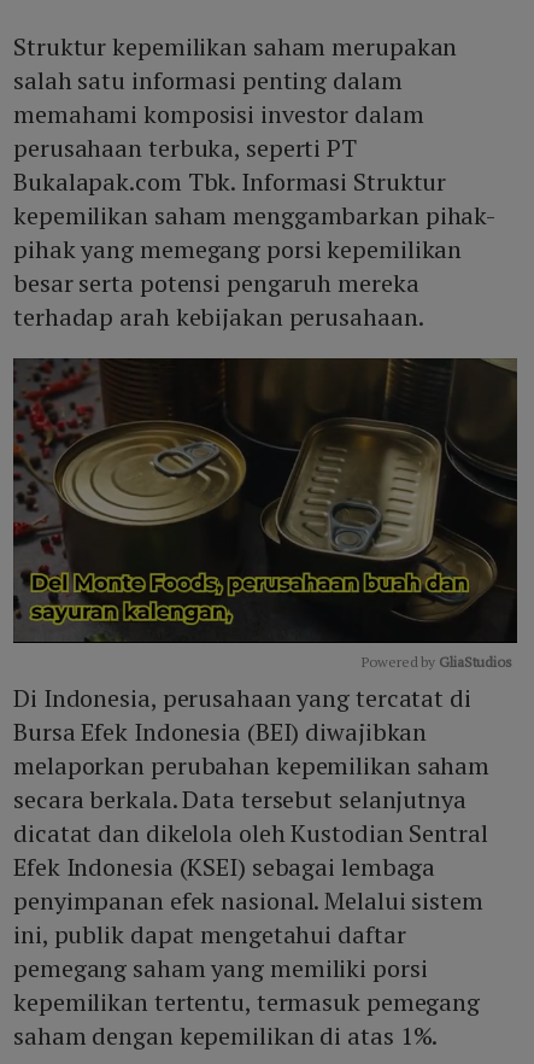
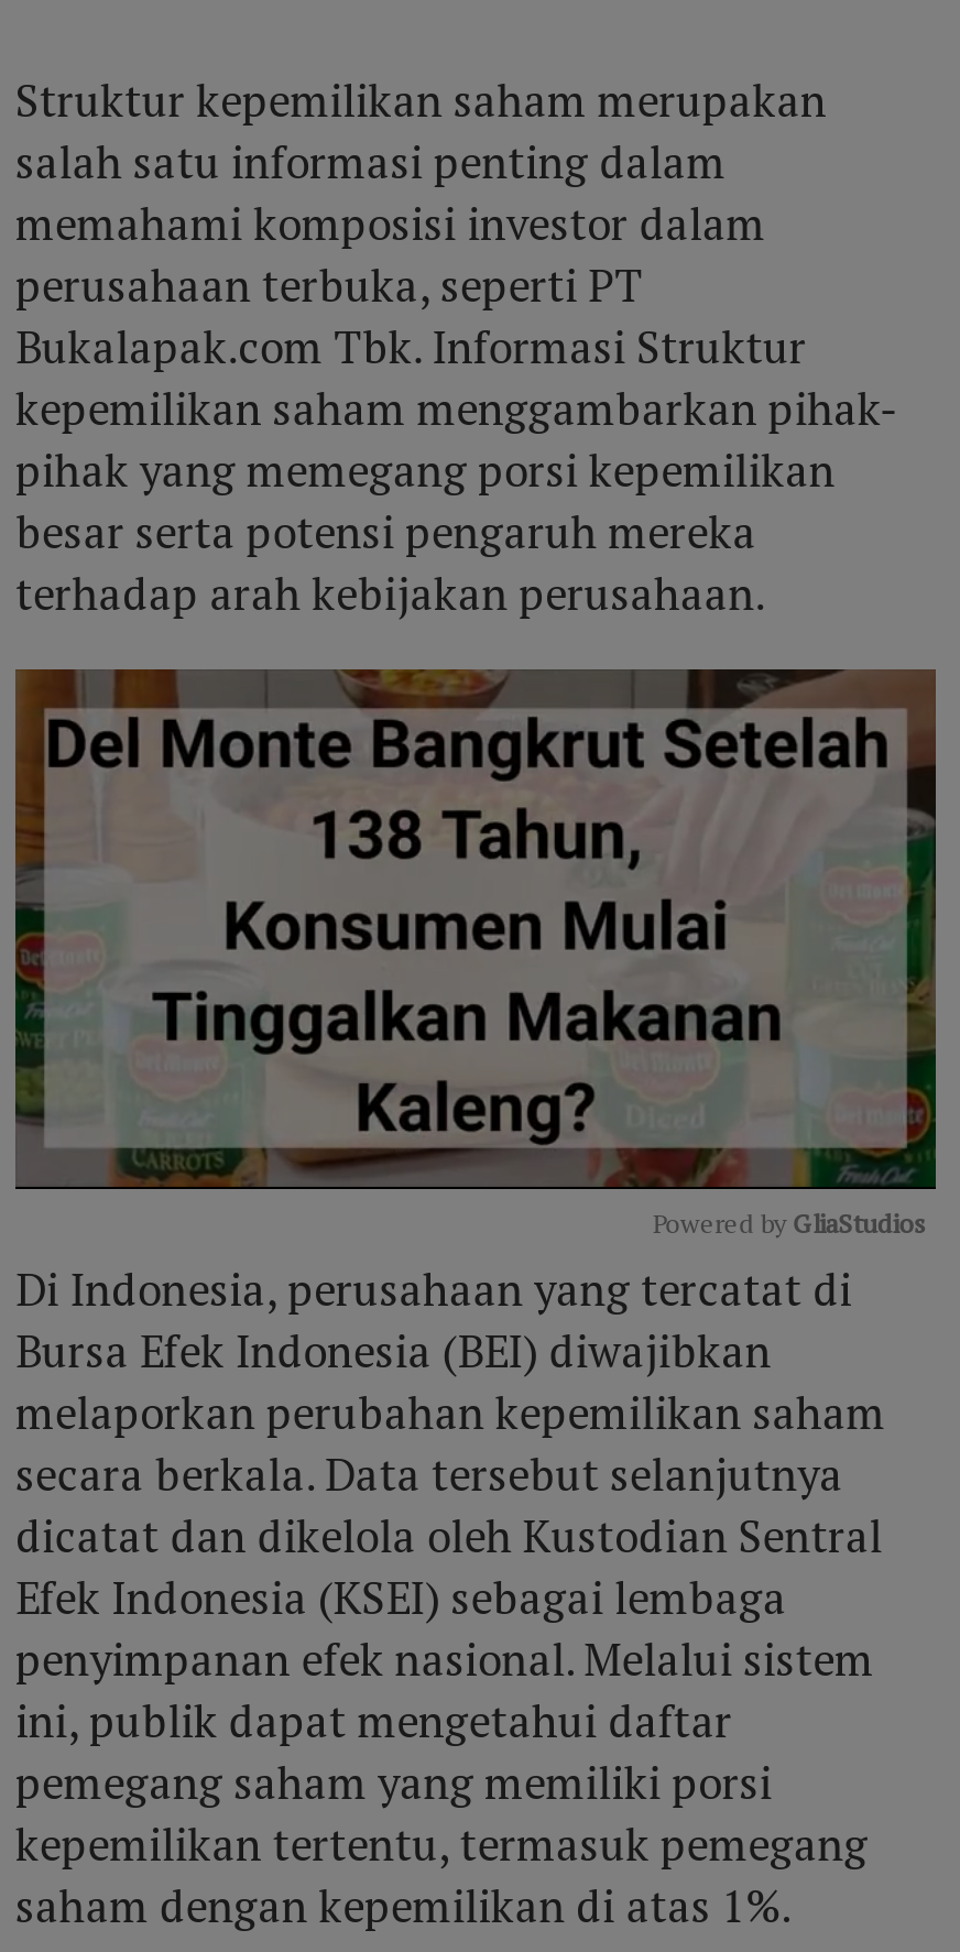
[12,357,518,643] [image] -> [13,667,938,1189] [image]

